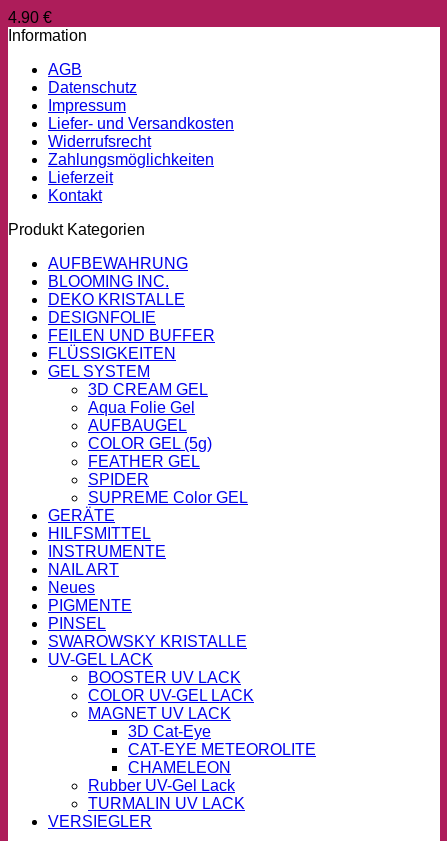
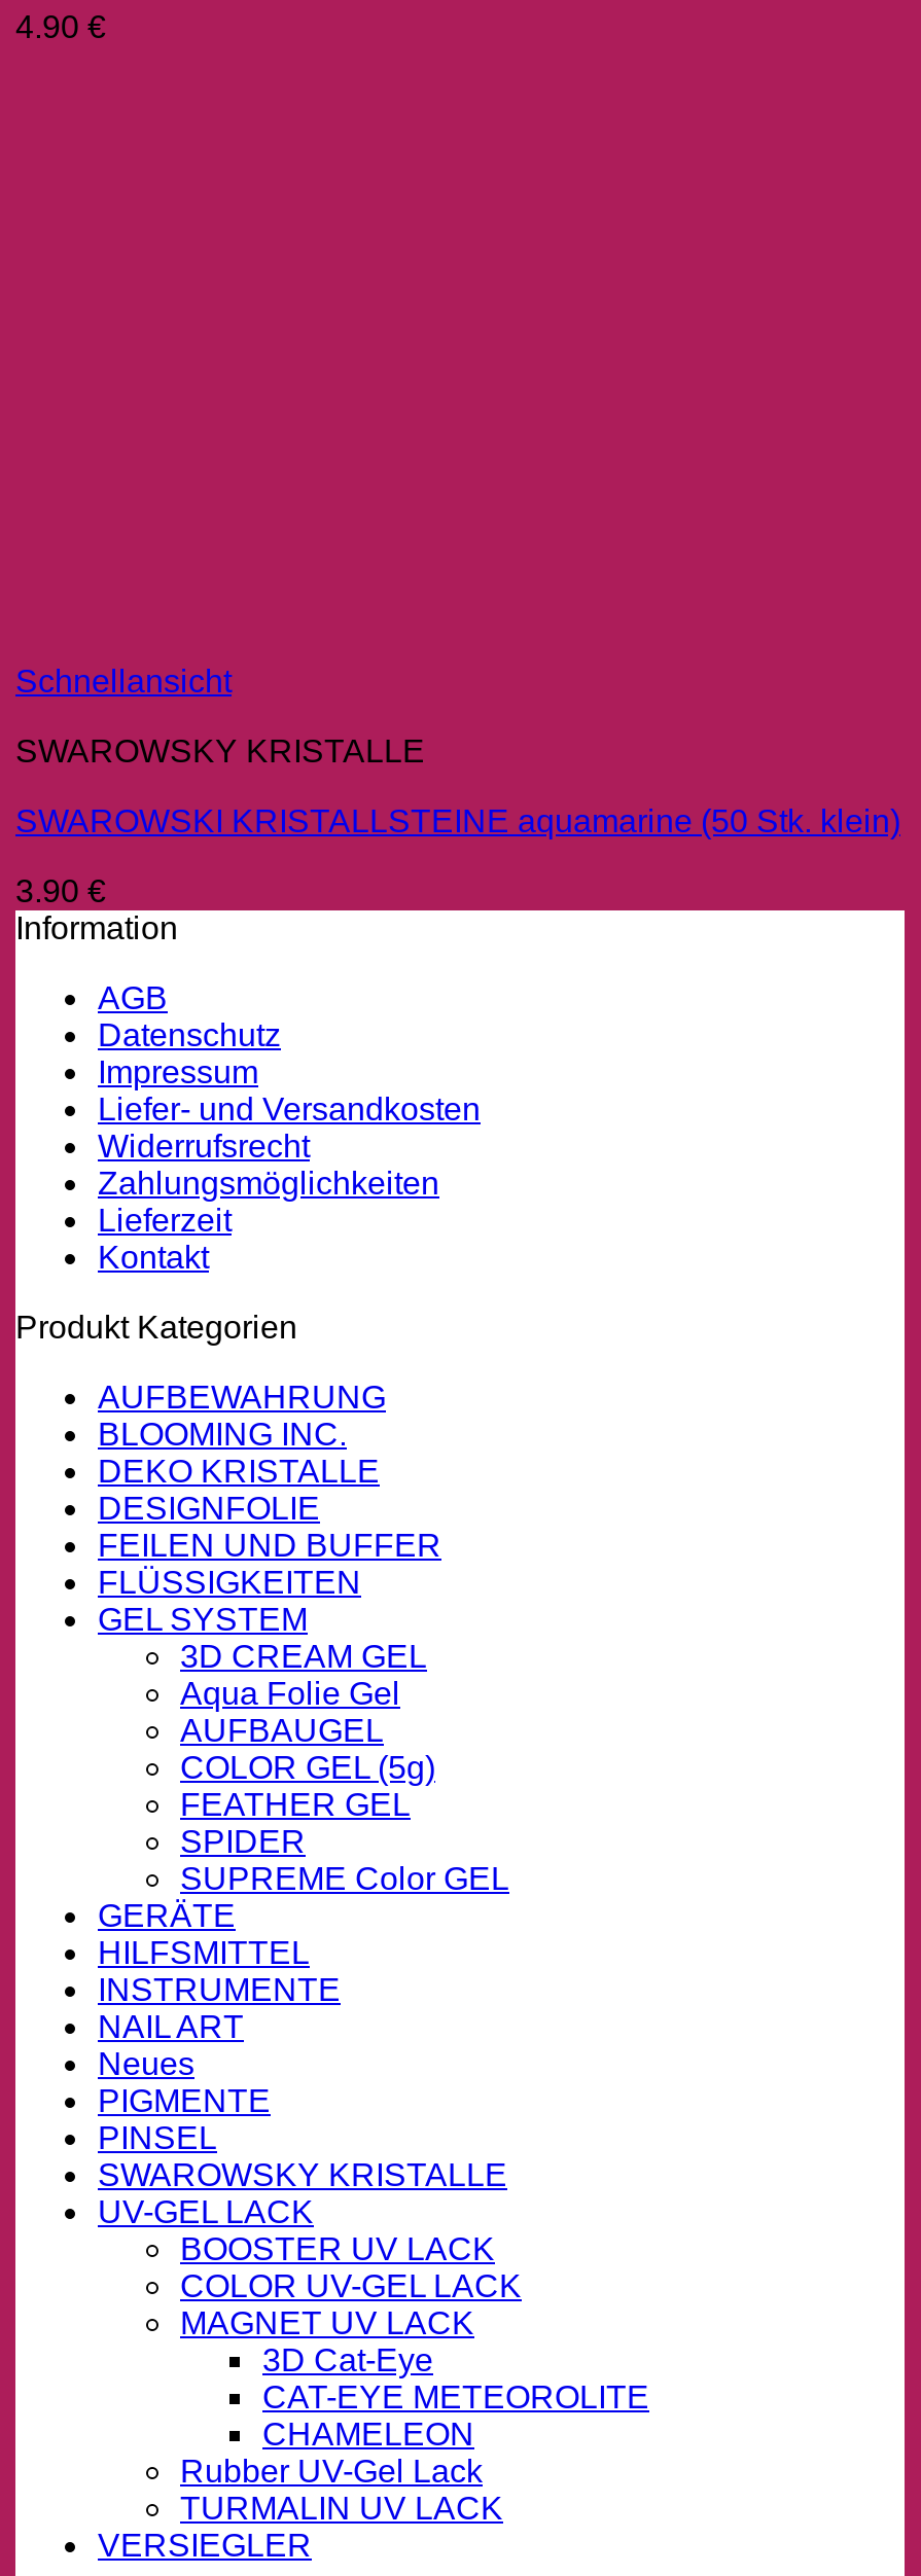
none -> [15,664,900,909] Schnellansicht | SWAROWSKY KRISTALLE | SWAROWSKI KRISTALLSTEINE aquamarine (50 Stk. klein) | 3.90 €

